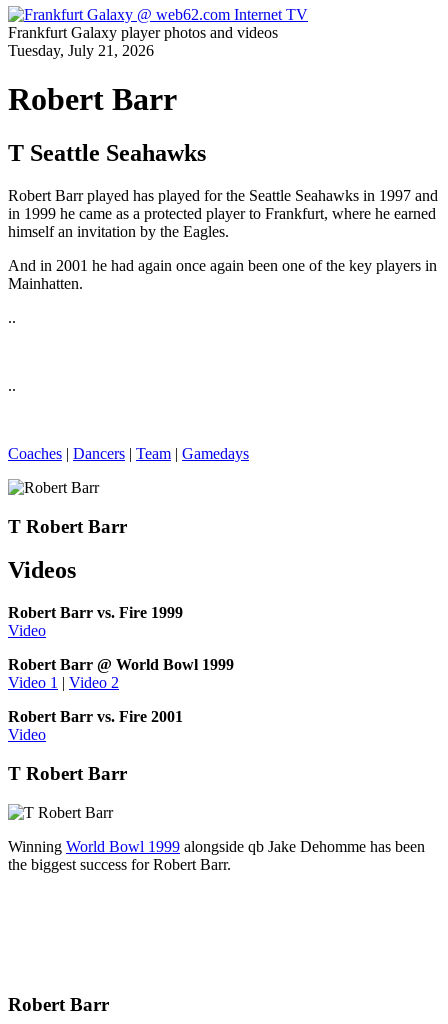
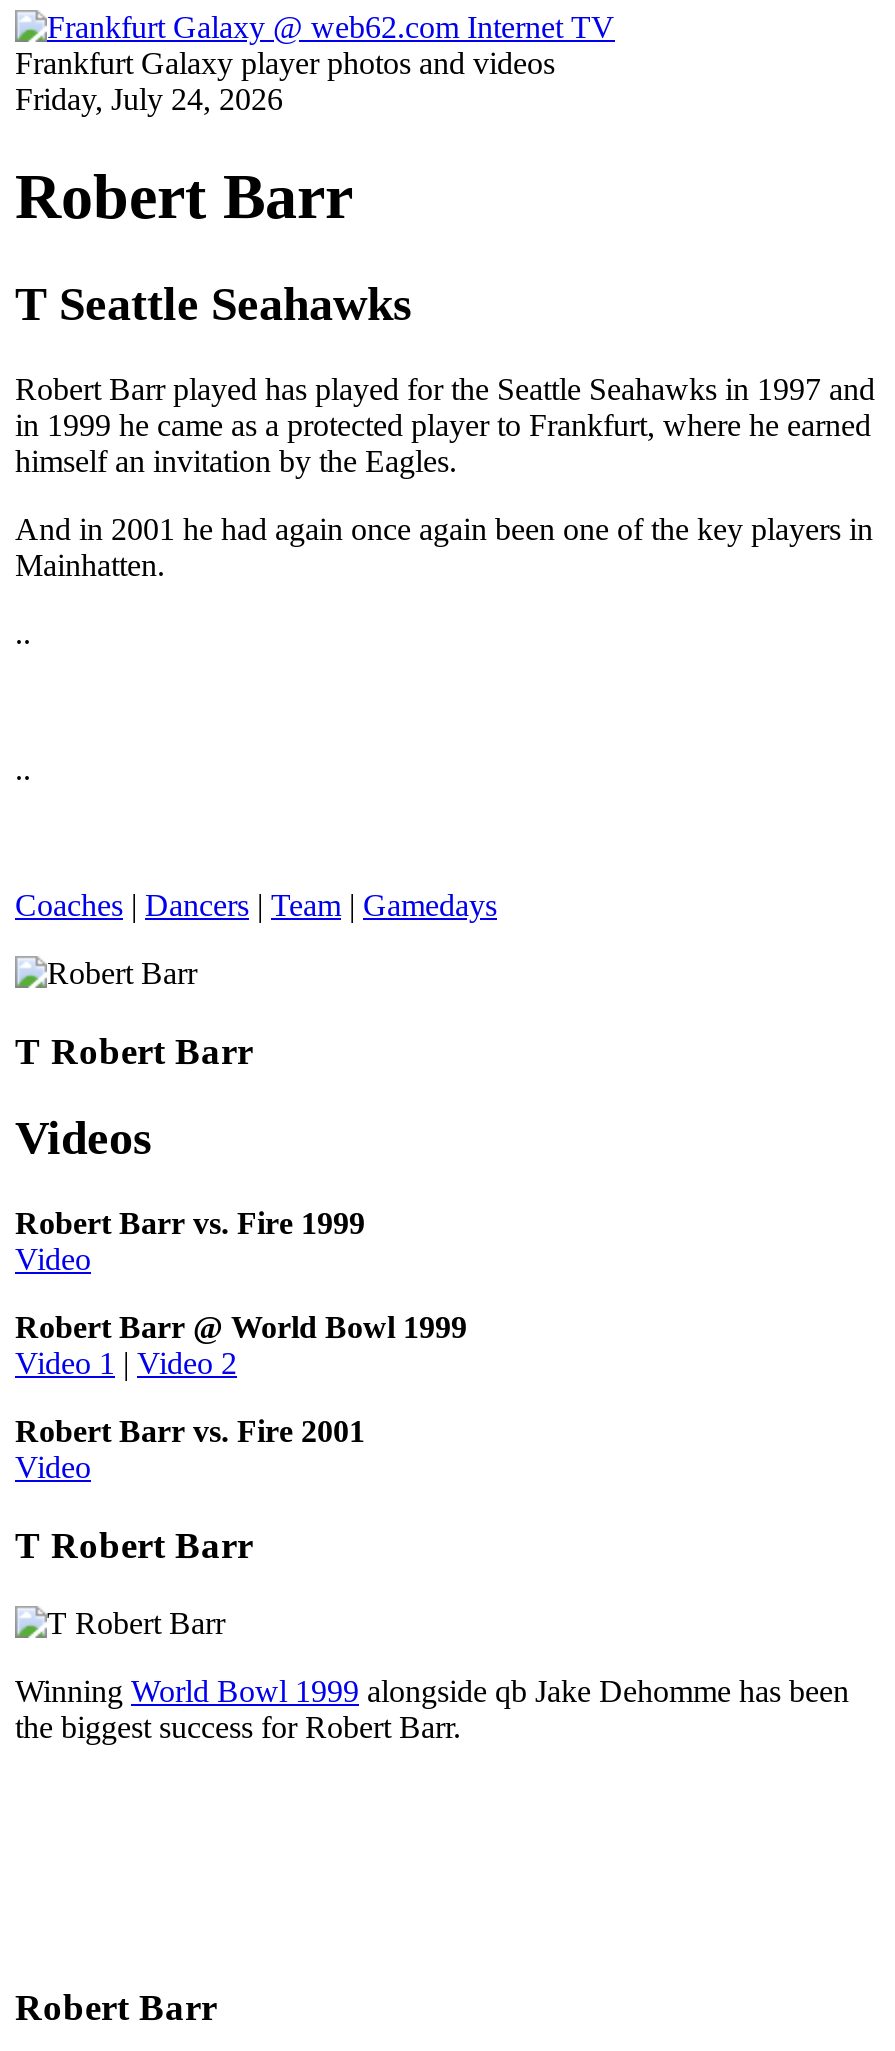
[8,42,154,59] Tuesday, July 21, 2026 -> [15,82,283,116] Friday, July 24, 2026

